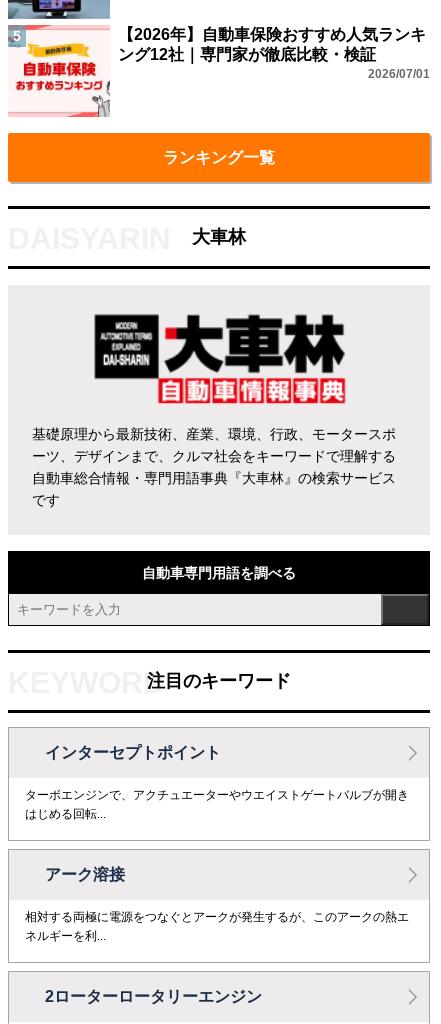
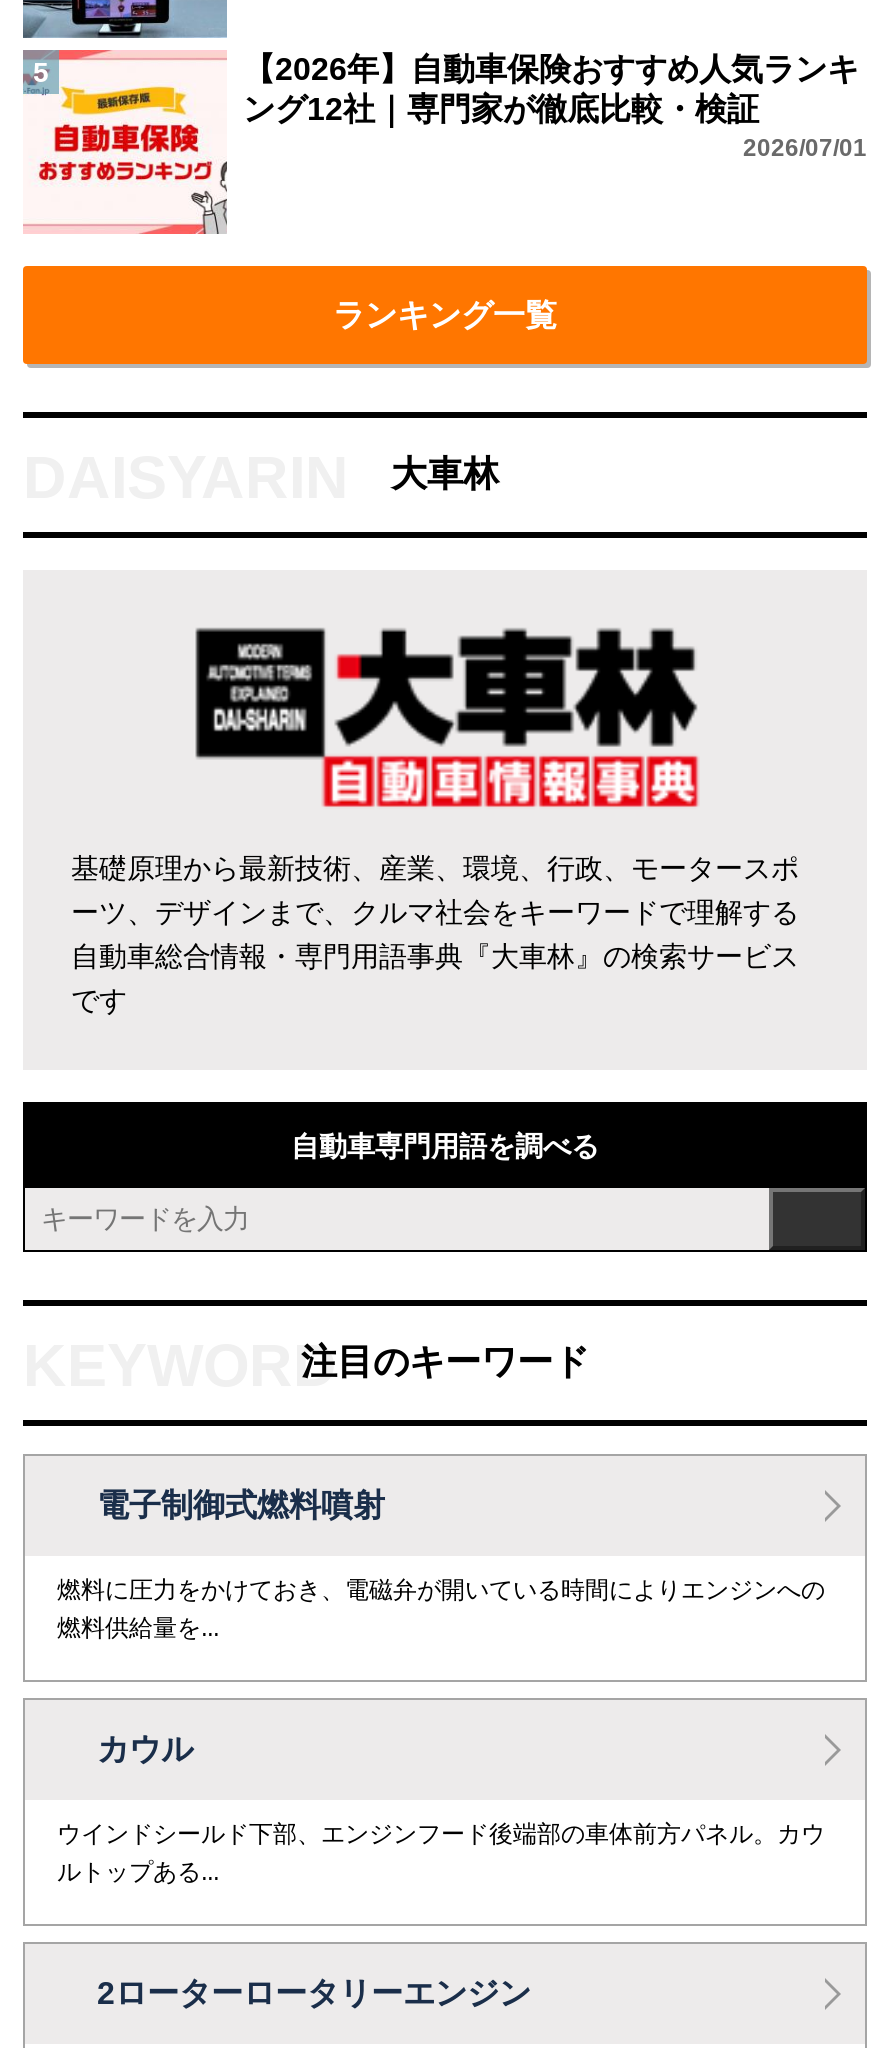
[45,744,221,761] インターセプトポイント -> [97,1489,385,1523] 電子制御式燃料噴射
[25,788,409,821] ターボエンジンで、アクチュエーターやウエイストゲートバルブが開き | はじめる回転... -> [57,1577,825,1643] 燃料に圧力をかけておき、電磁弁が開いている時間によりエンジンへの | 燃料供給量を...
[45,866,125,883] アーク溶接 -> [97,1733,193,1767] カウル
[25,910,409,943] 相対する両極に電源をつなぐとアークが発生するが、このアークの熱エ | ネルギーを利... -> [57,1821,825,1887] ウインドシールド下部、エンジンフード後端部の車体前方パネル。カウ | ルトップある...

